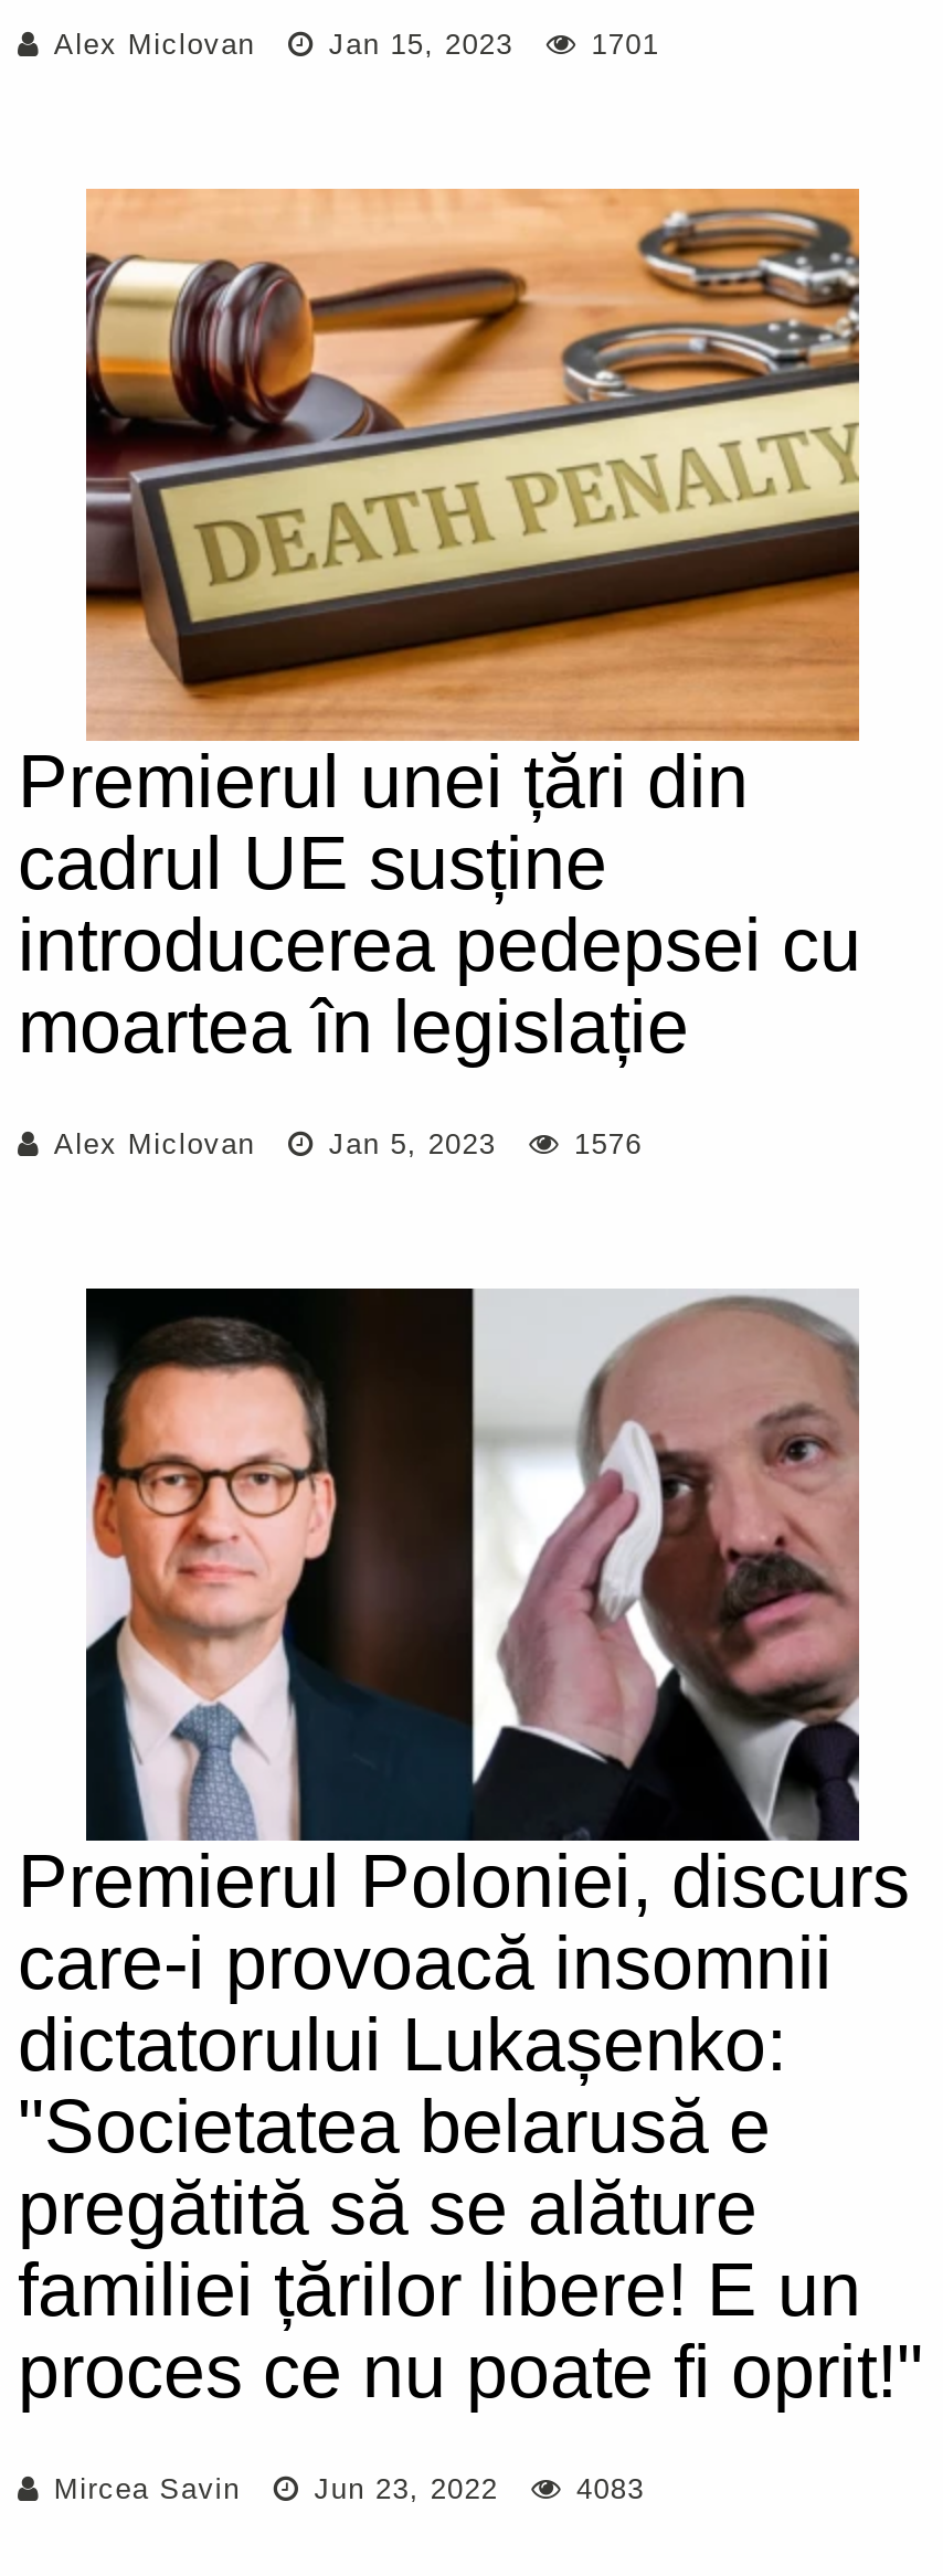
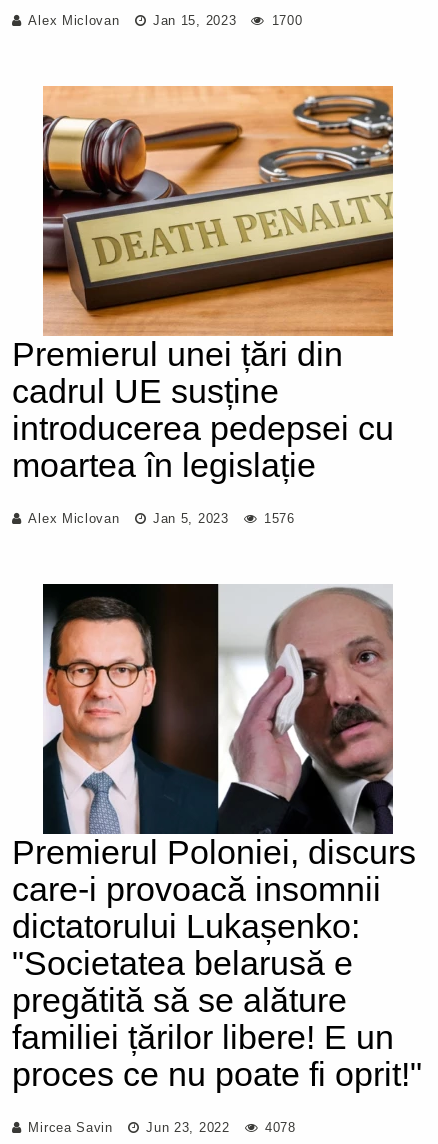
[581,28,659,61] 1701 -> [267,13,302,28] 1700
[566,2472,644,2505] 4083 -> [260,1120,296,1135] 4078

